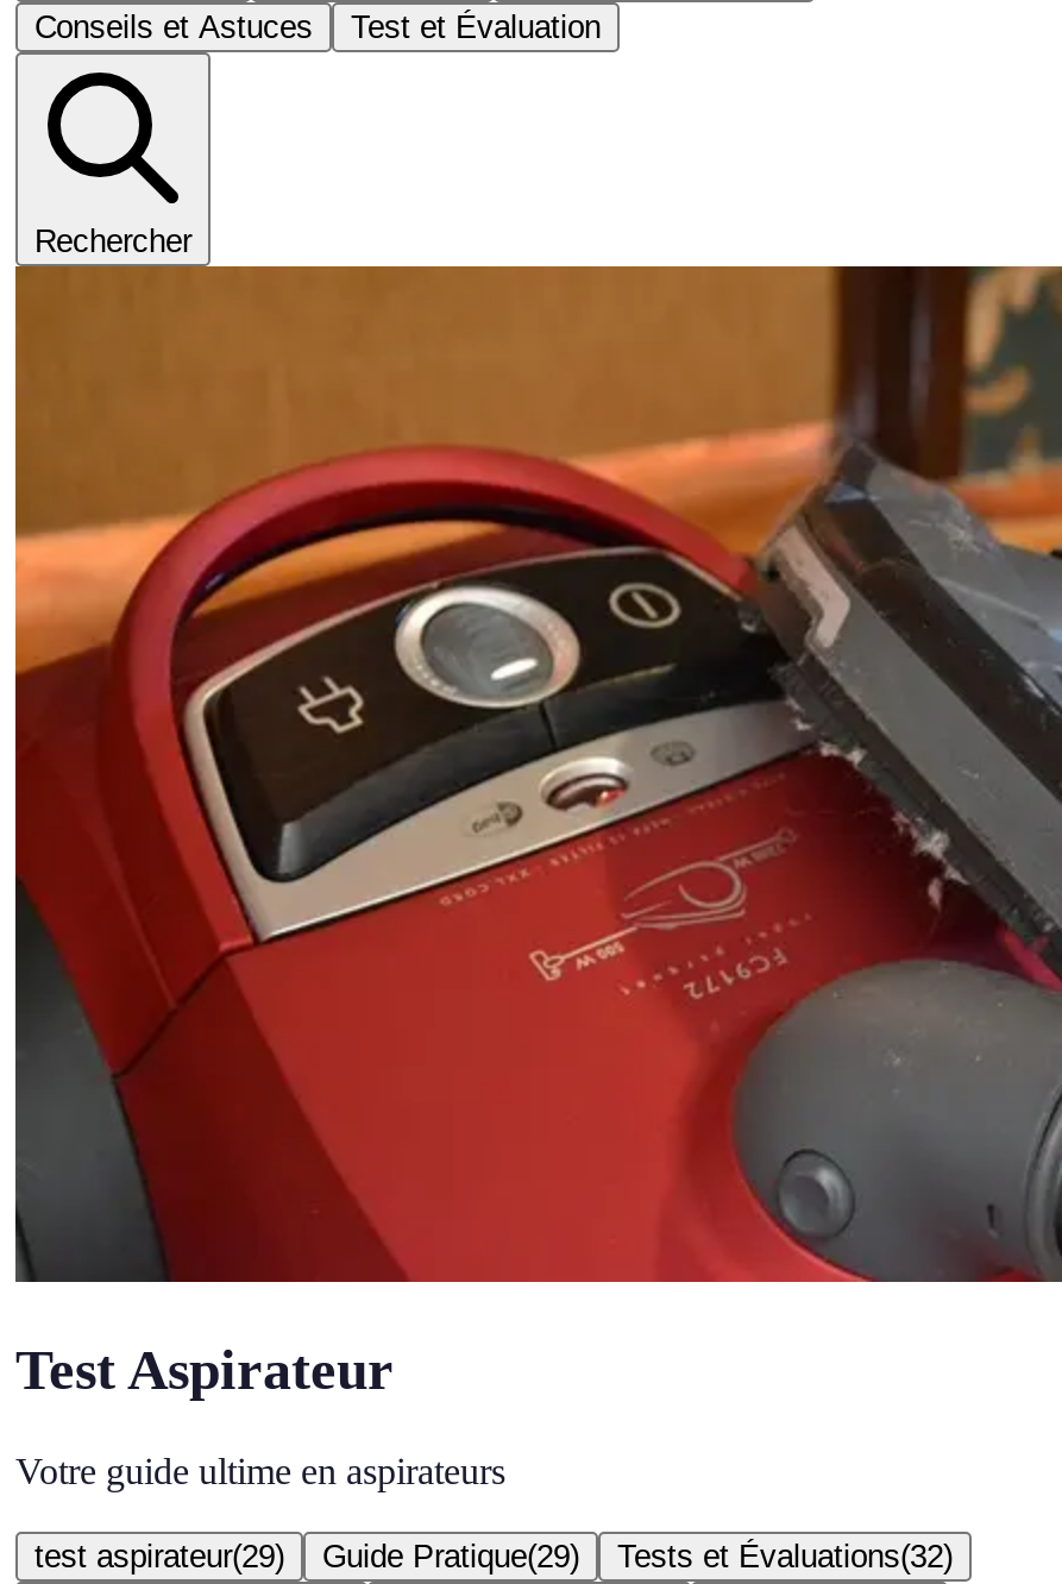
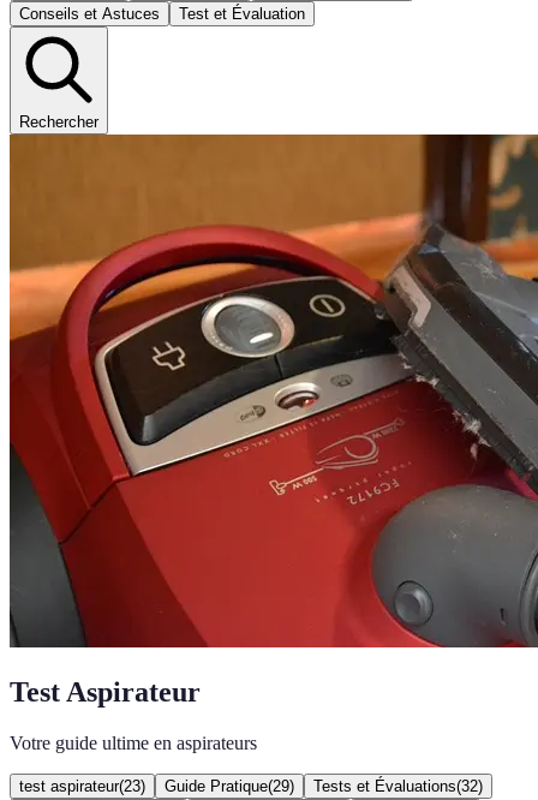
[34,1538,284,1574] test aspirateur(29) -> [19,777,145,795] test aspirateur(23)

